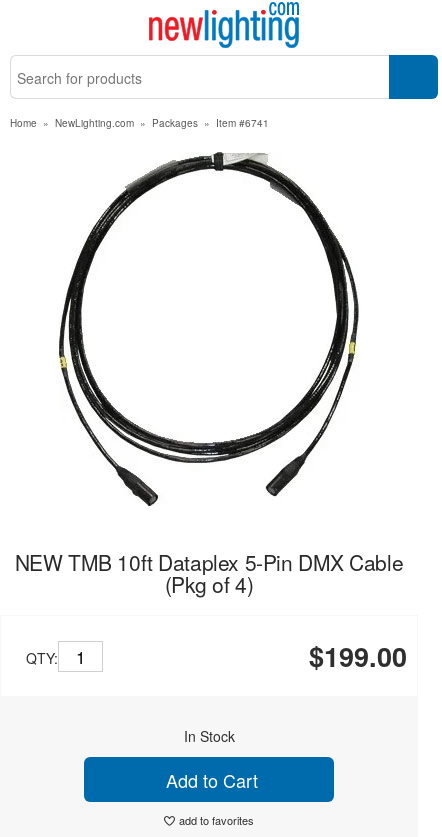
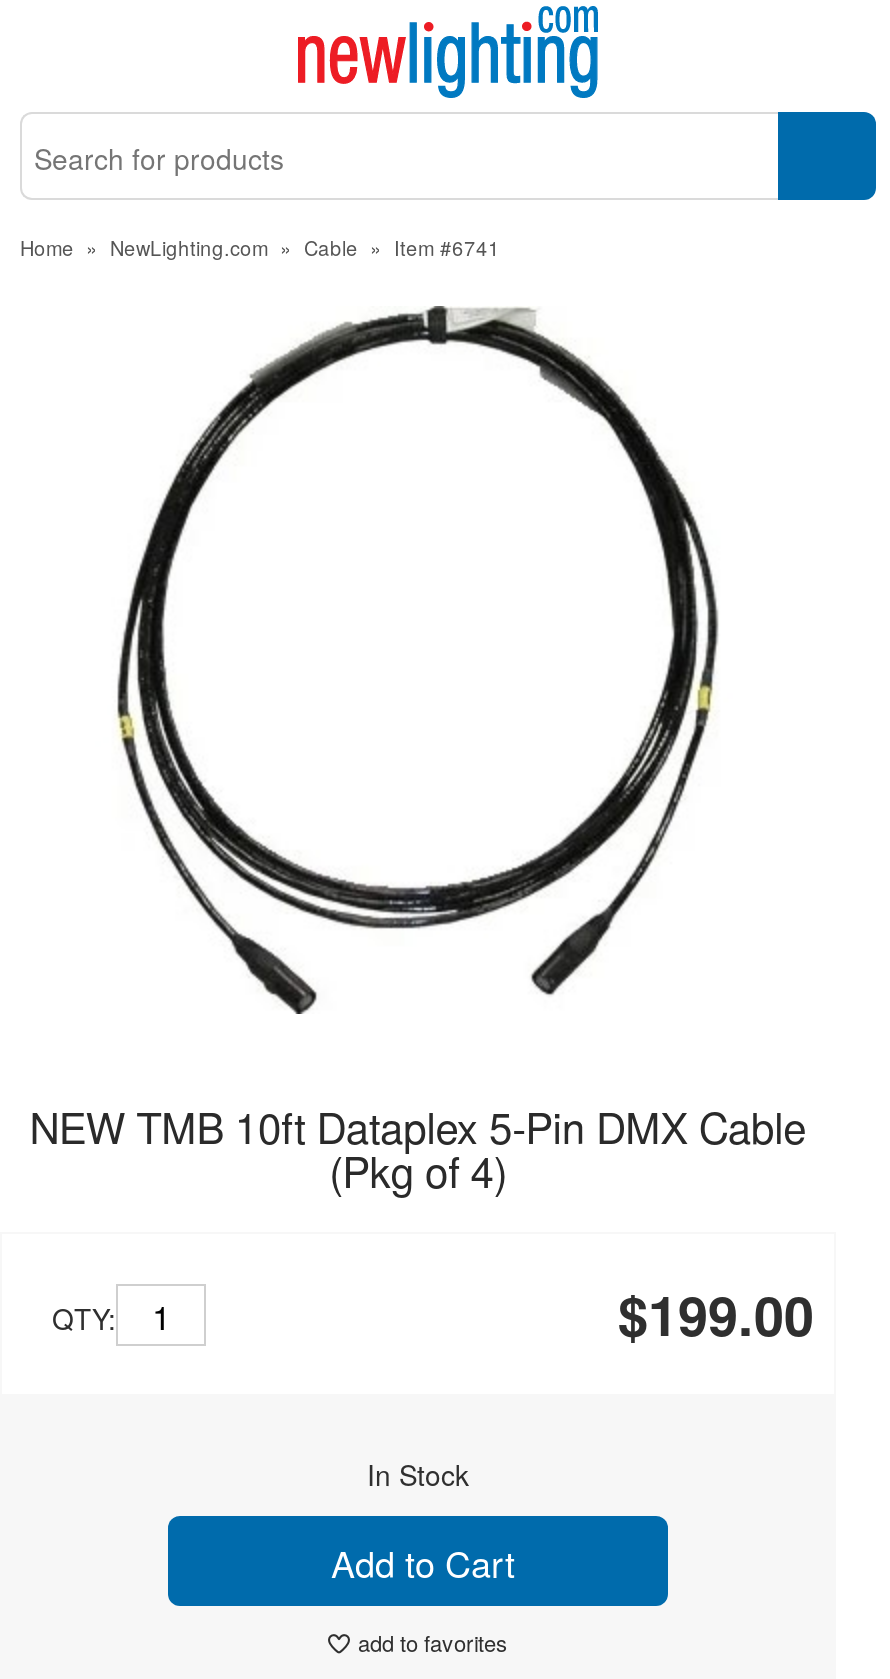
[10,116,269,130] Home » NewLighting.com » Packages » Item #6741 -> [20,234,500,262] Home » NewLighting.com » Cable » Item #6741

